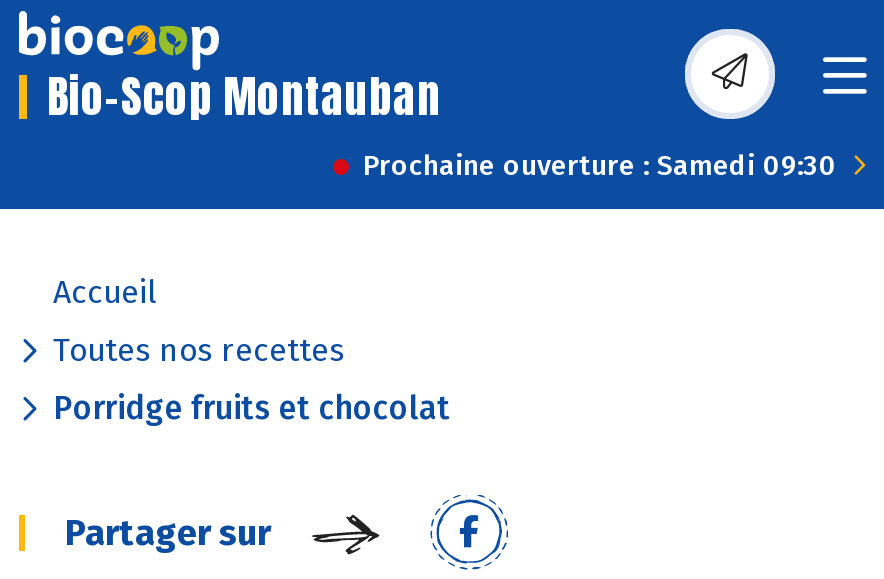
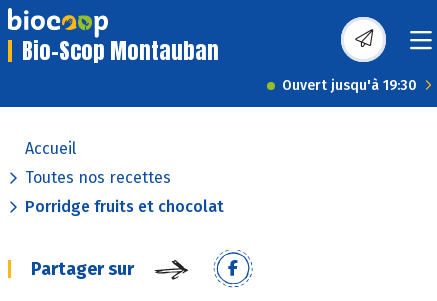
[363,149,837,183] Prochaine ouverture : Samedi 09:30 -> [282,77,417,94] Ouvert jusqu'à 19:30

